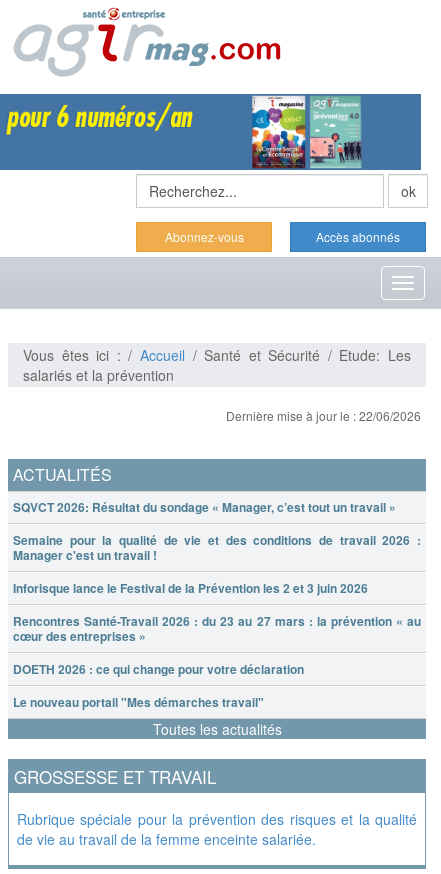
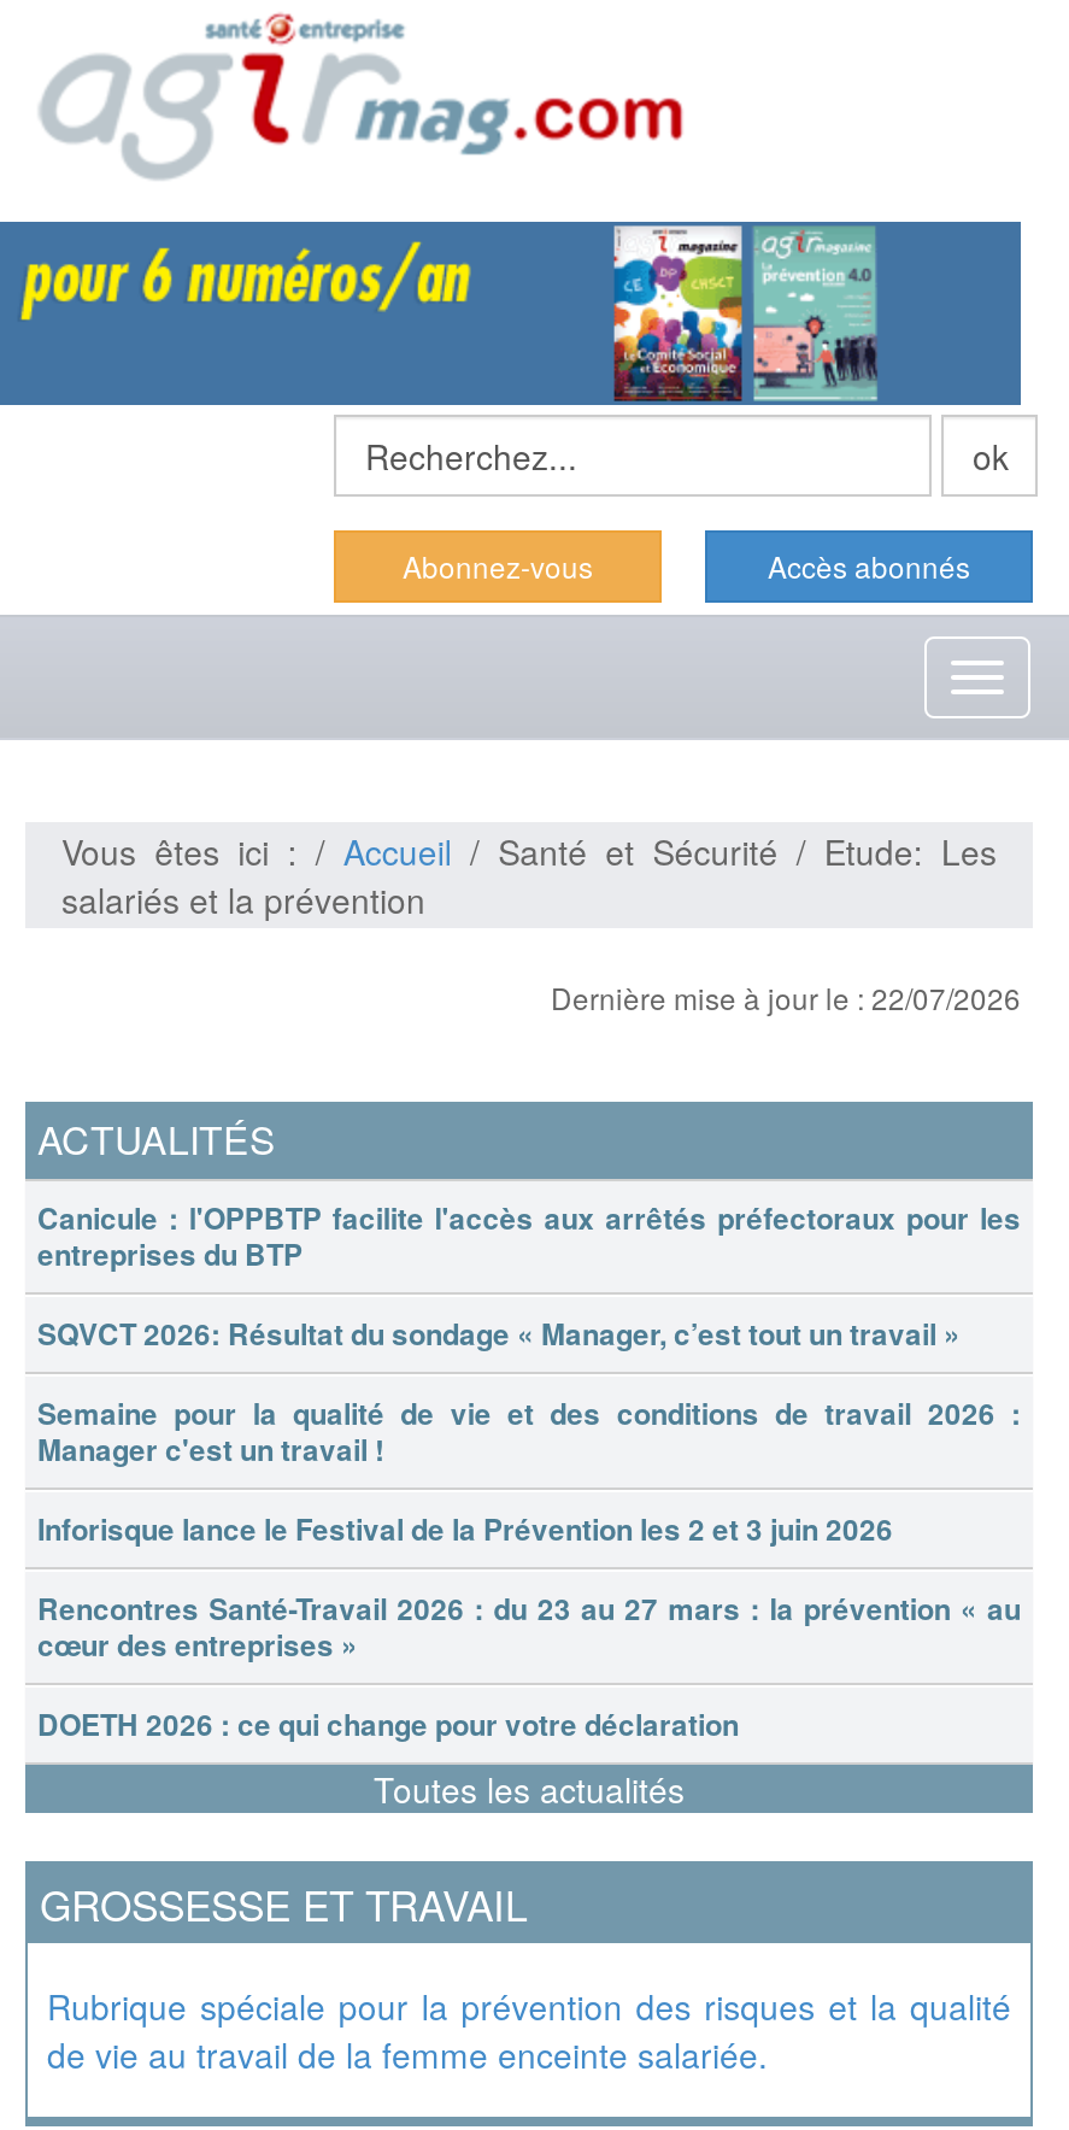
[226,407,421,424] Dernière mise à jour le : 22/06/2026 -> [551,976,1021,1017] Dernière mise à jour le : 22/07/2026
none -> [37,1196,1021,1275] Canicule : l'OPPBTP facilite l'accès aux arrêtés préfectoraux pour les | entreprises du BTP
moved [13,498,421,678] -> [37,1312,1021,1745]: SQVCT 2026: Résultat du sondage « Manager, c’est tout un travail » | Semaine pour la qualité de vie et des conditions de travail 2026 : | Manager c'est un travail ! | Inforisque lance le Festival de la Prévention les 2 et 3 juin 2026 | Rencontres Santé-Travail 2026 : du 23 au 27 mars : la prévention « au | cœur des entreprises » | DOETH 2026 : ce qui change pour votre déclaration
[13,693,264,711] Le nouveau portail "Mes démarches travail" -> none

